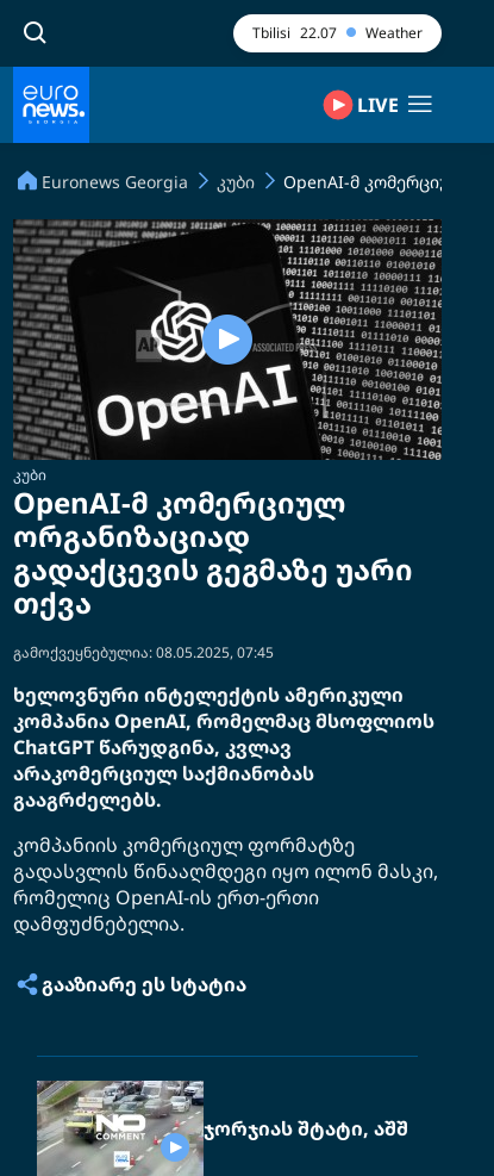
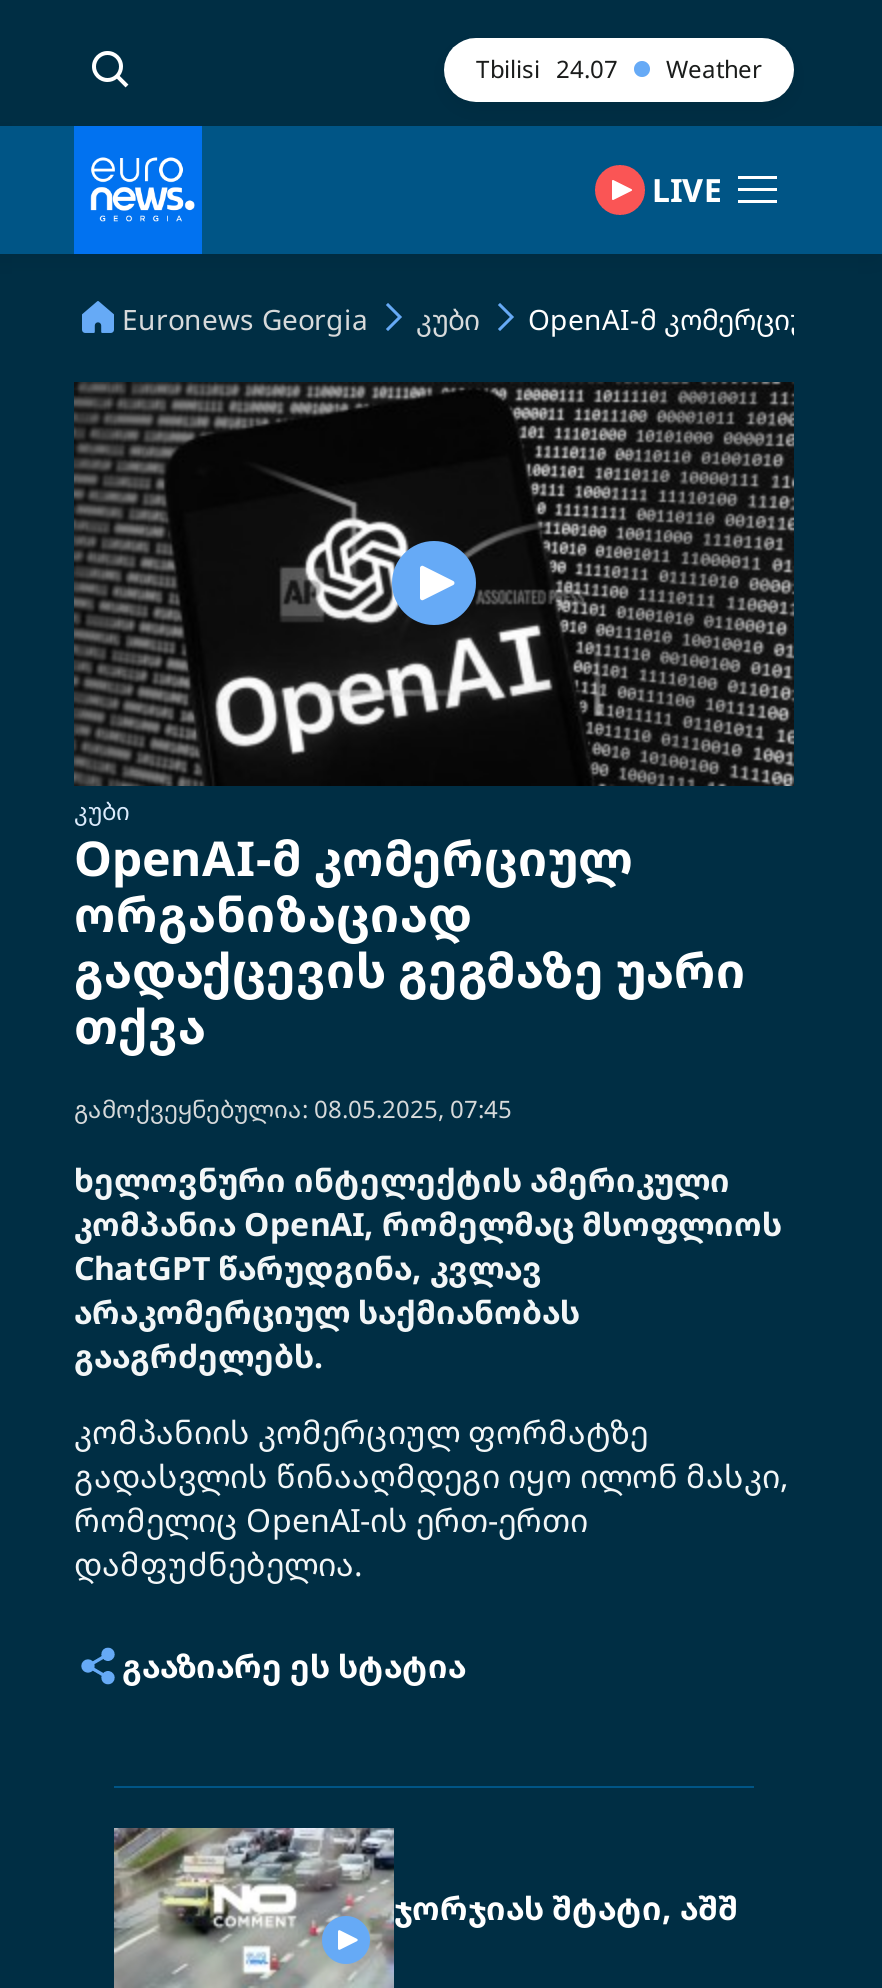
[252,23,423,43] Tbilisi 22.07 Weather -> [476,52,762,86] Tbilisi 24.07 Weather

